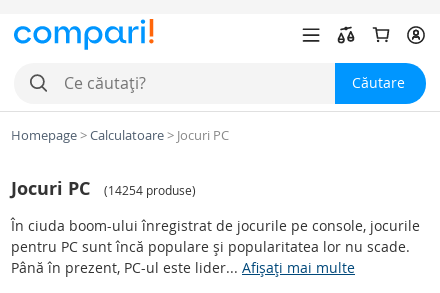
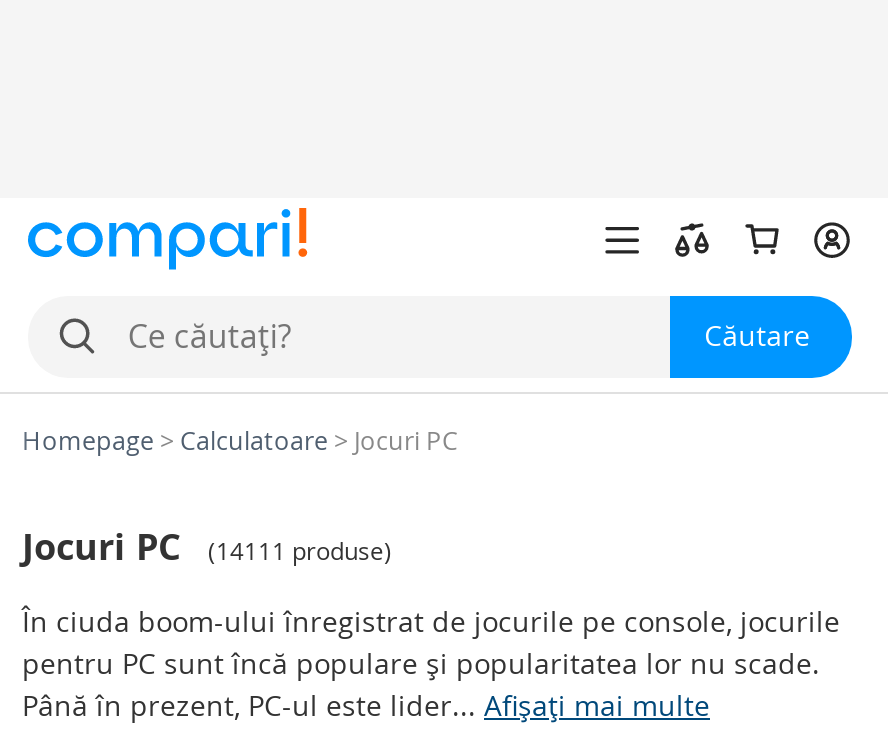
[11,175,196,200] Jocuri PC (14254 produse) -> [22,521,392,571] Jocuri PC (14111 produse)

